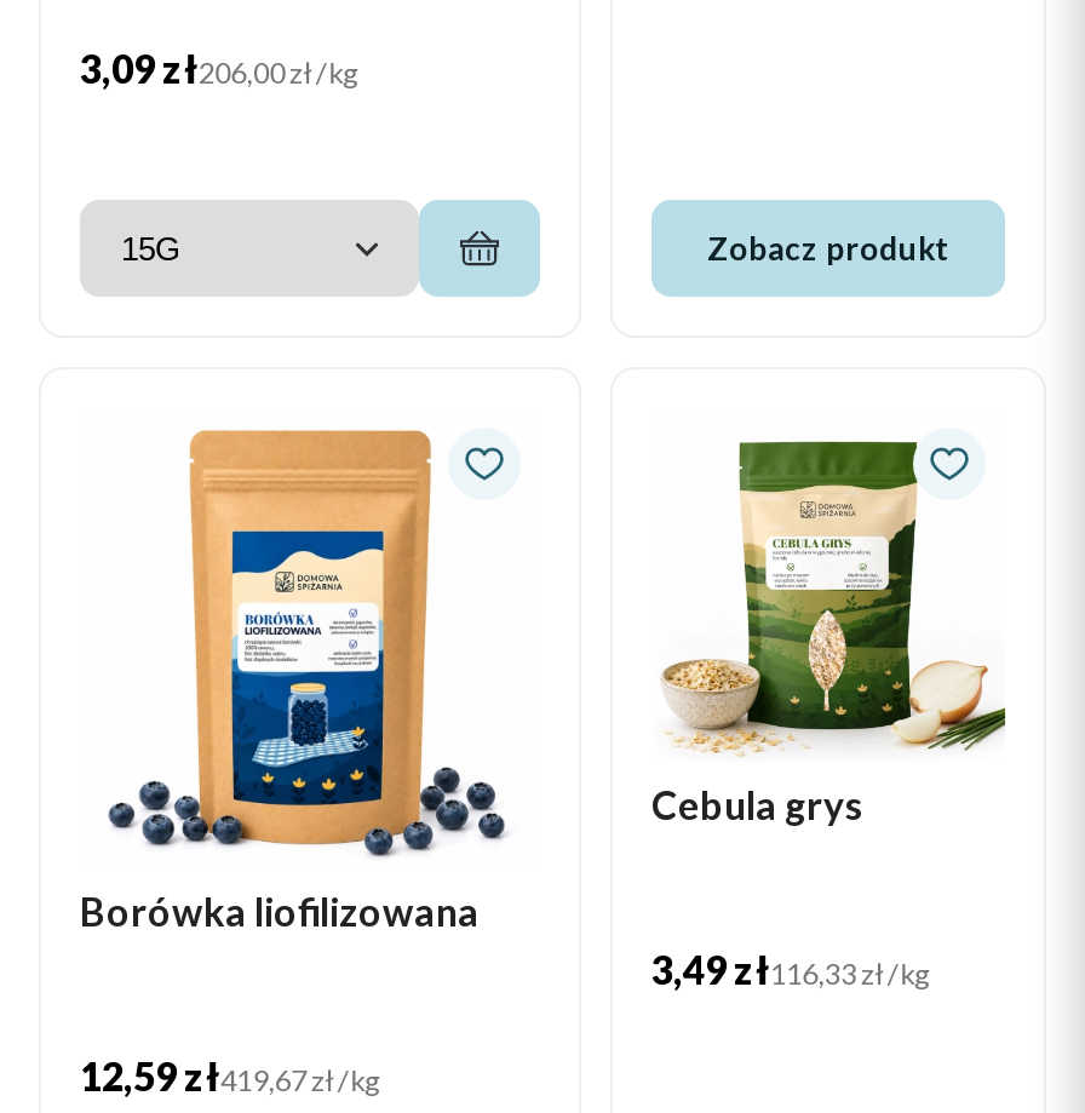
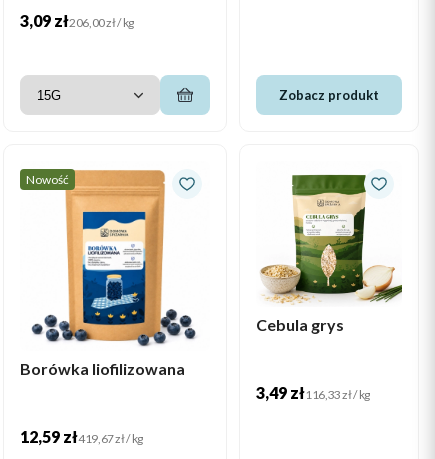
none -> [26,172,69,187] Nowość

